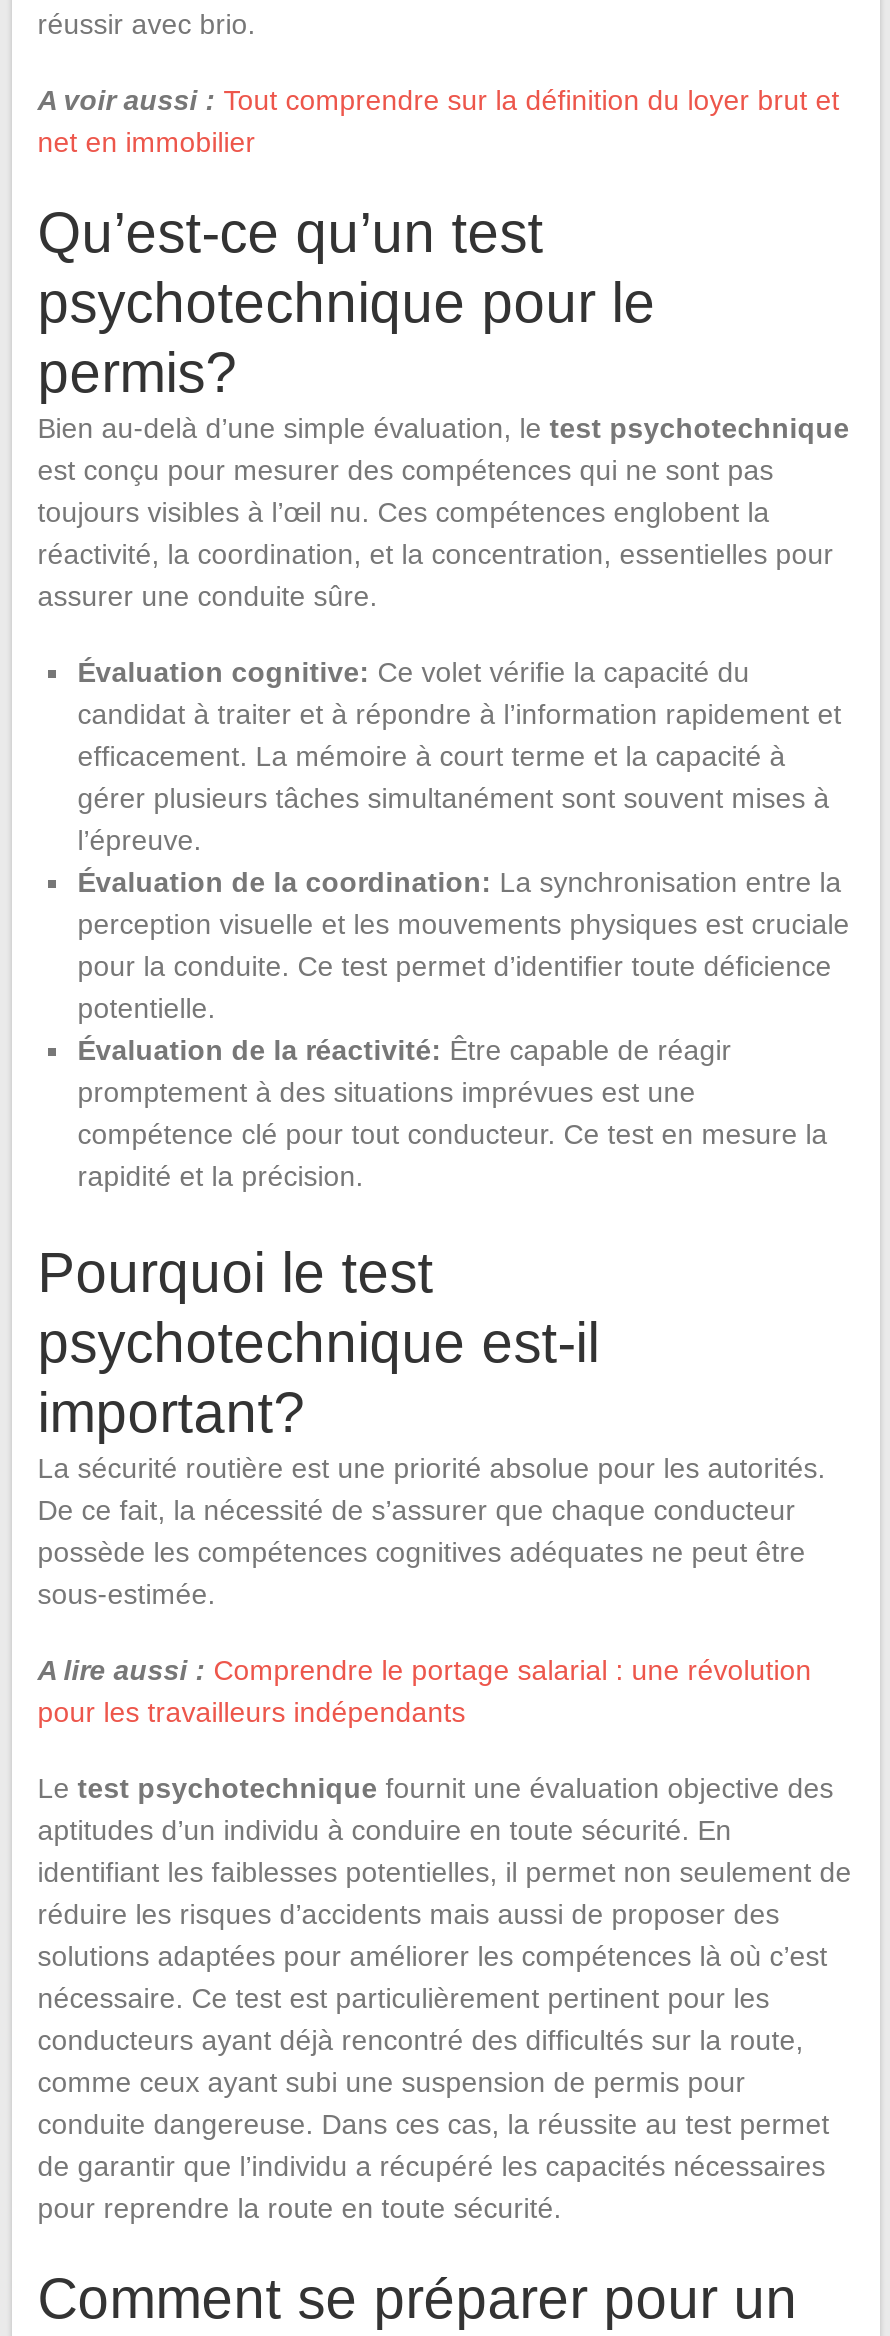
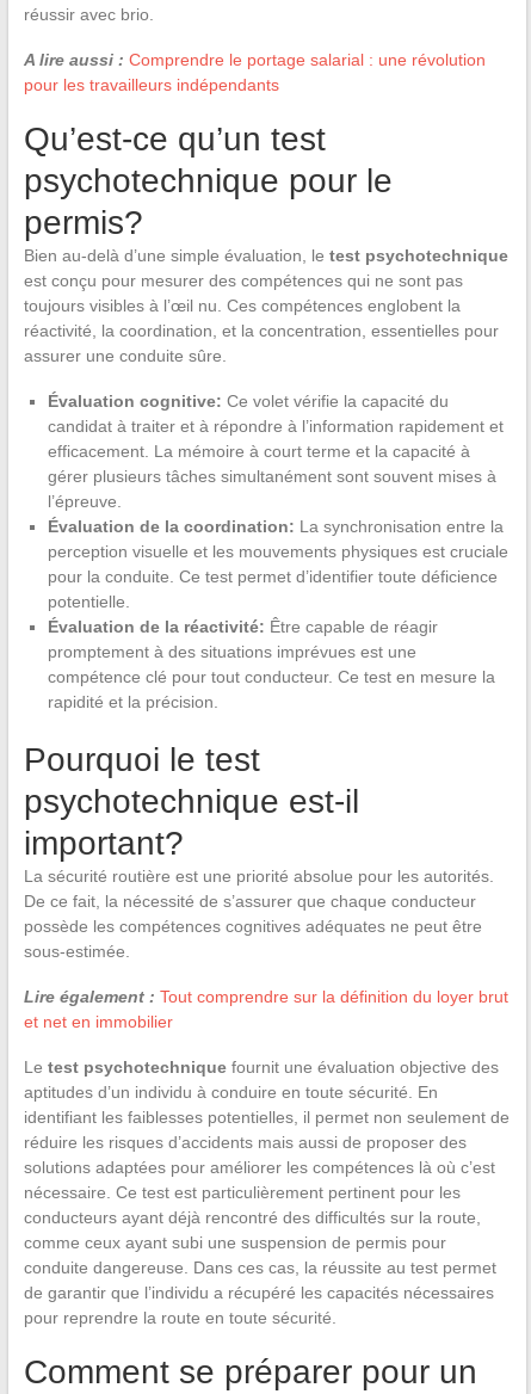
[38,84,840,158] A voir aussi : Tout comprendre sur la définition du loyer brut et | net en immobilier -> none
none -> [24,987,508,1031] Lire également : Tout comprendre sur la définition du loyer brut | et net en immobilier
moved [38,1654,812,1728] -> [24,50,485,94]: A lire aussi : Comprendre le portage salarial : une révolution | pour les travailleurs indépendants

